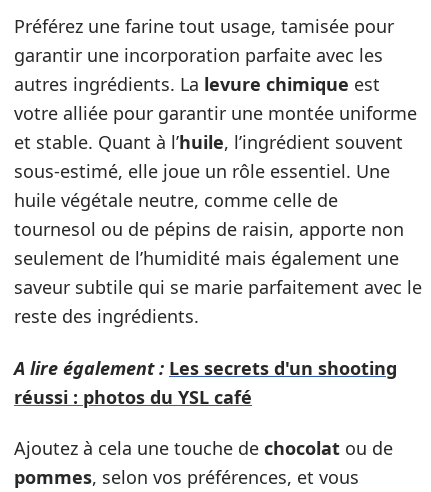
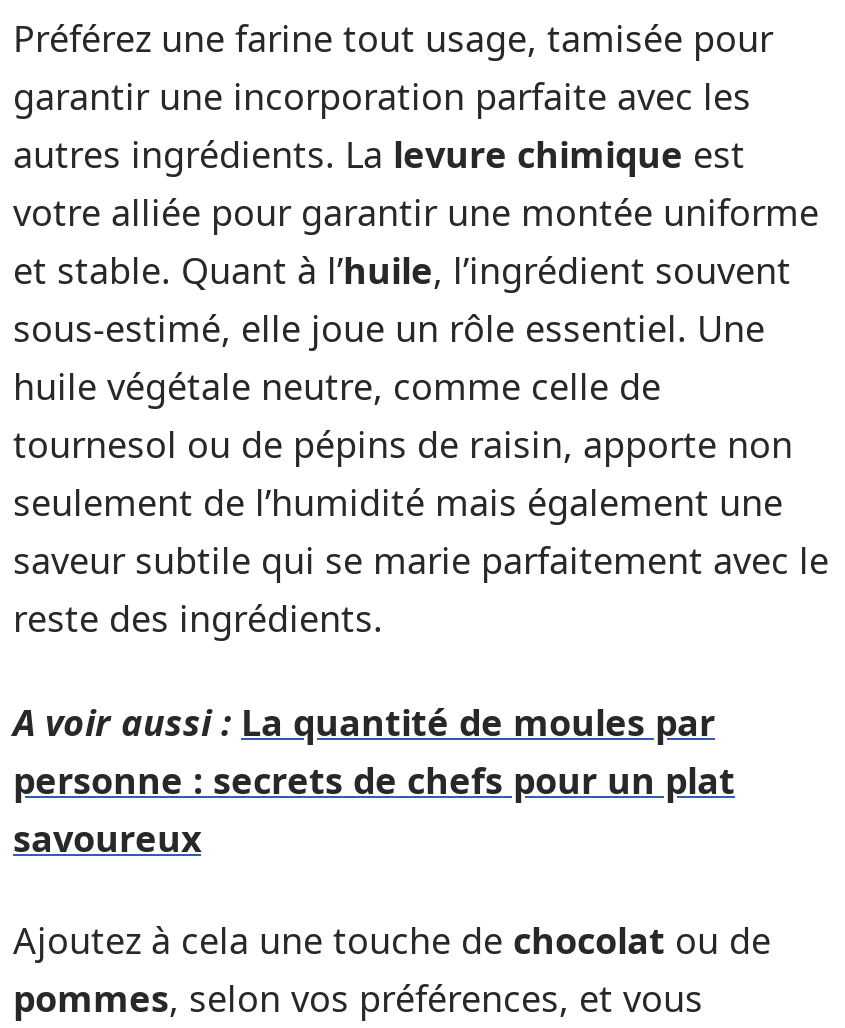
[14,355,397,408] A lire également : Les secrets d'un shooting | réussi : photos du YSL café -> [13,697,735,861] A voir aussi : La quantité de moules par | personne : secrets de chefs pour un plat | savoureux

